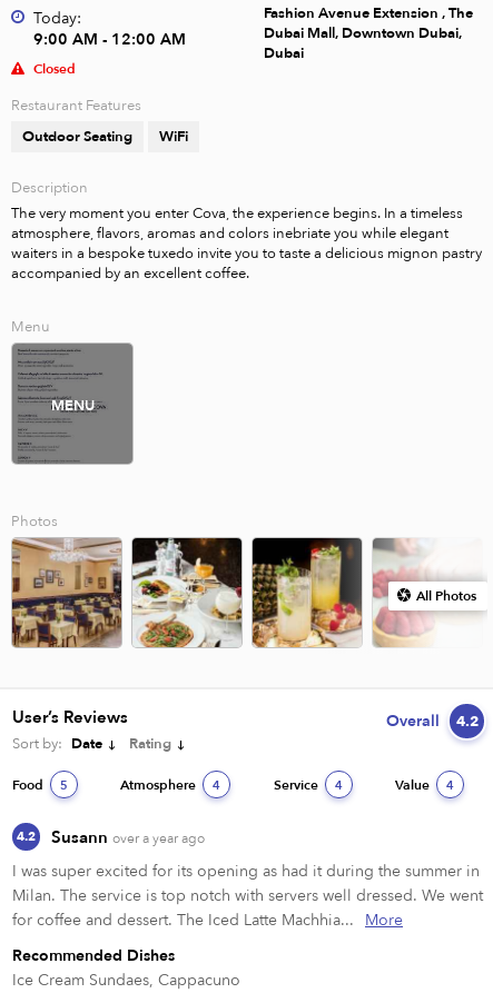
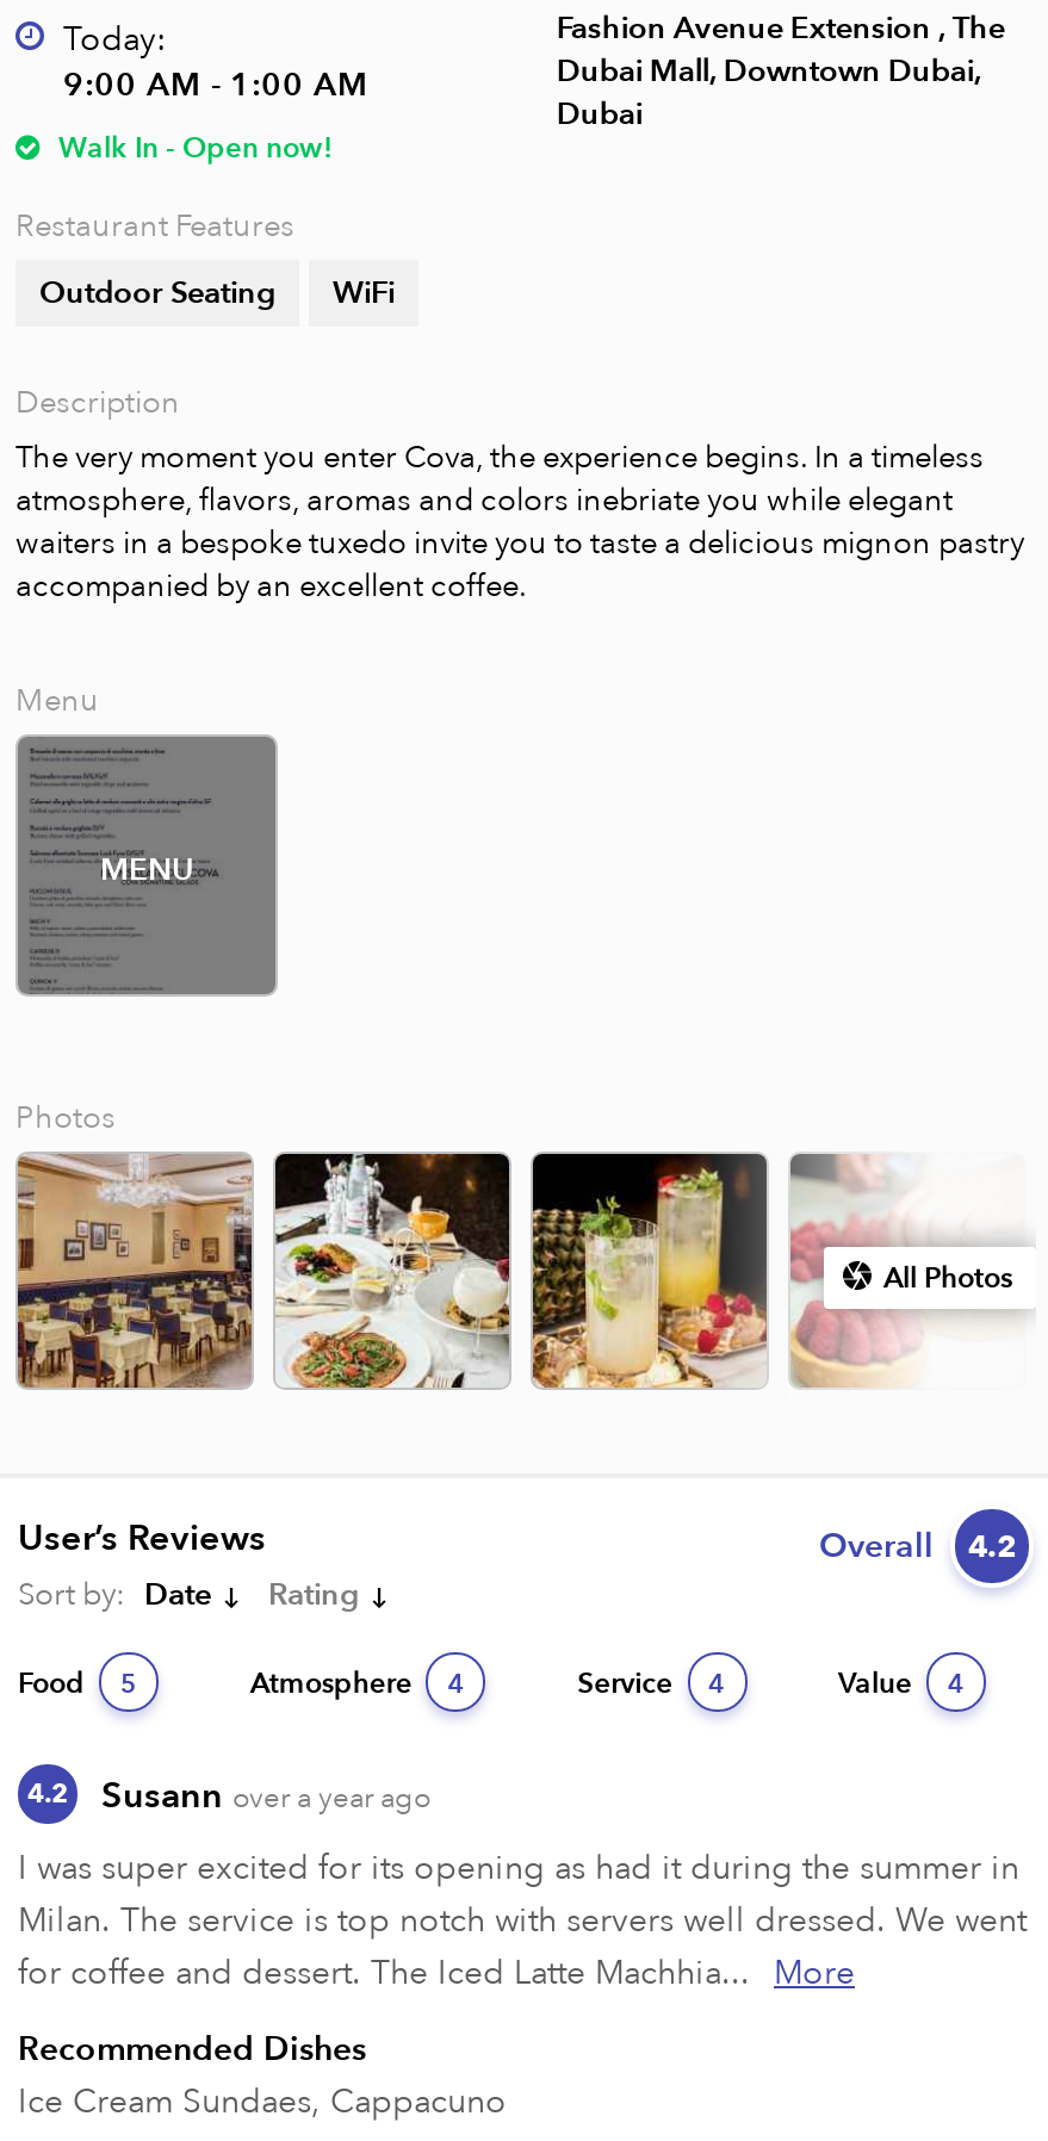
[33,29,186,50] 9:00 AM - 12:00 AM -> [63,62,368,107] 9:00 AM - 1:00 AM
[33,60,76,78] Closed -> [58,129,333,167] Walk In - Open now!

